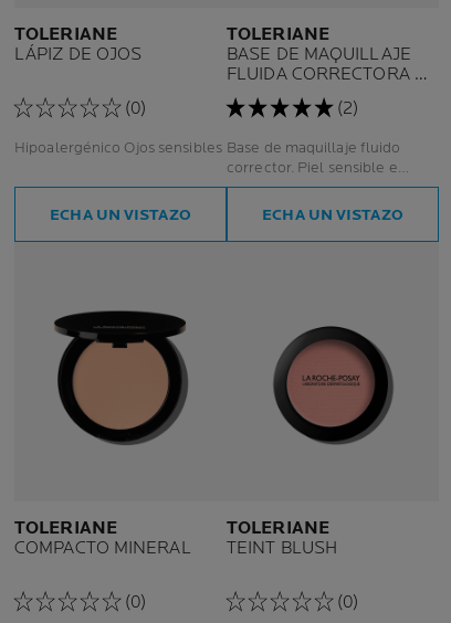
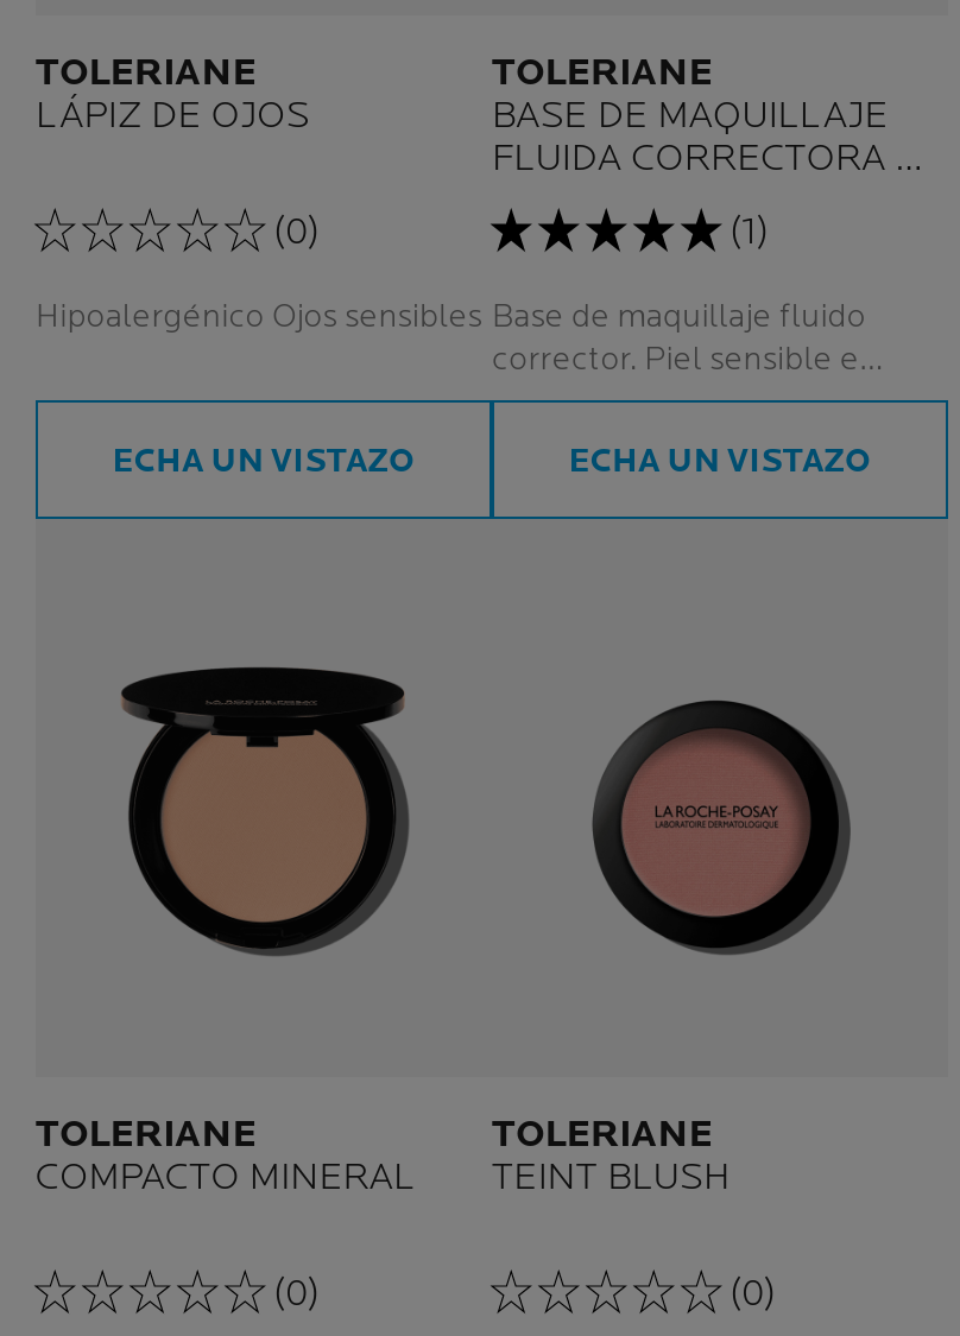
[337,98,358,119] (2) -> [730,210,768,255] (1)

